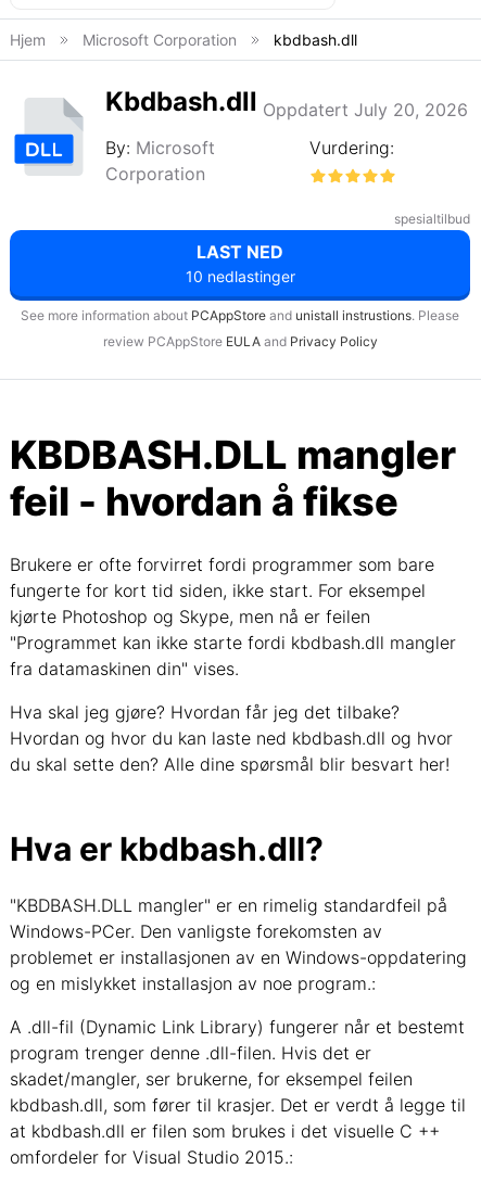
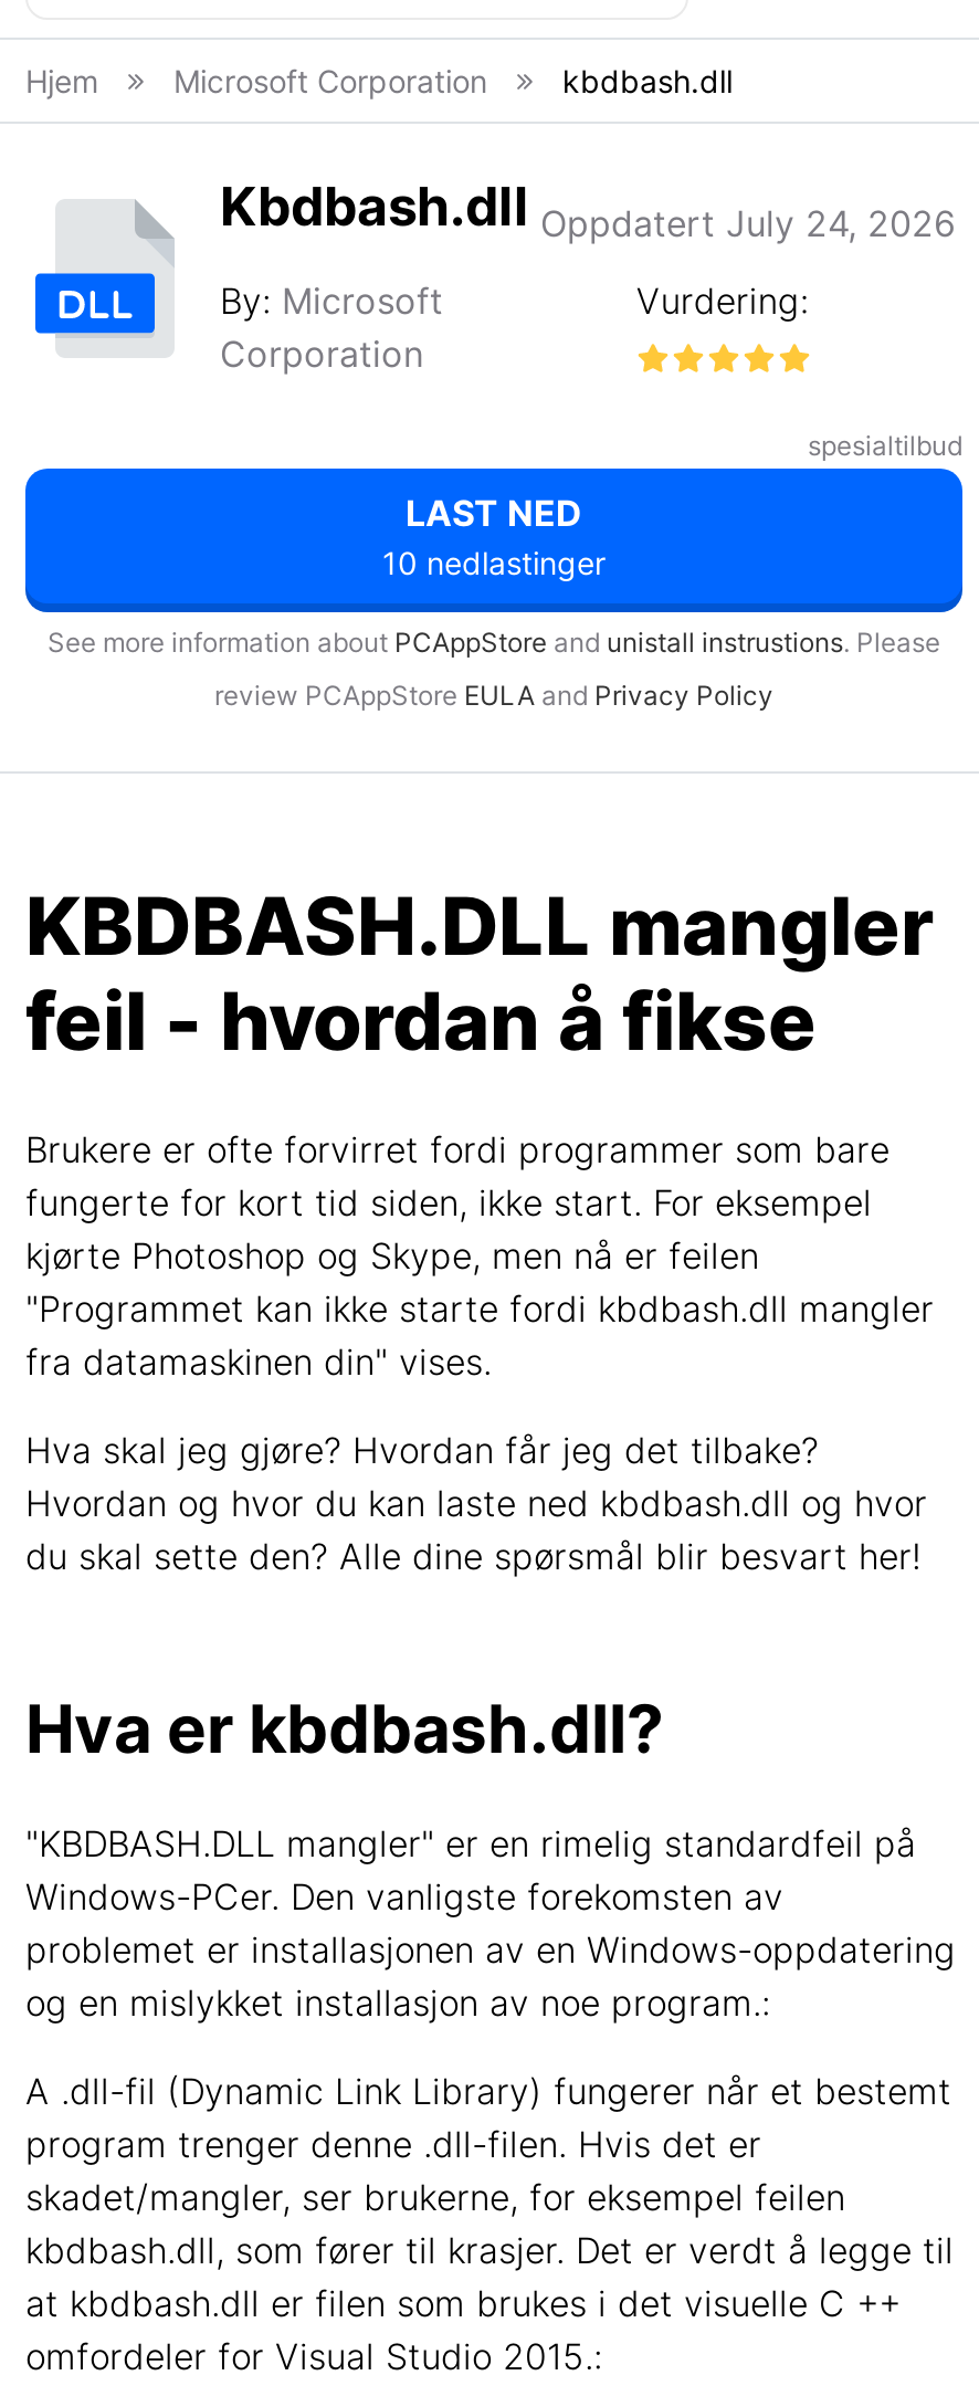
[105,86,468,120] Kbdbash.dll Oppdatert July 20, 2026 -> [220,175,956,245] Kbdbash.dll Oppdatert July 24, 2026

